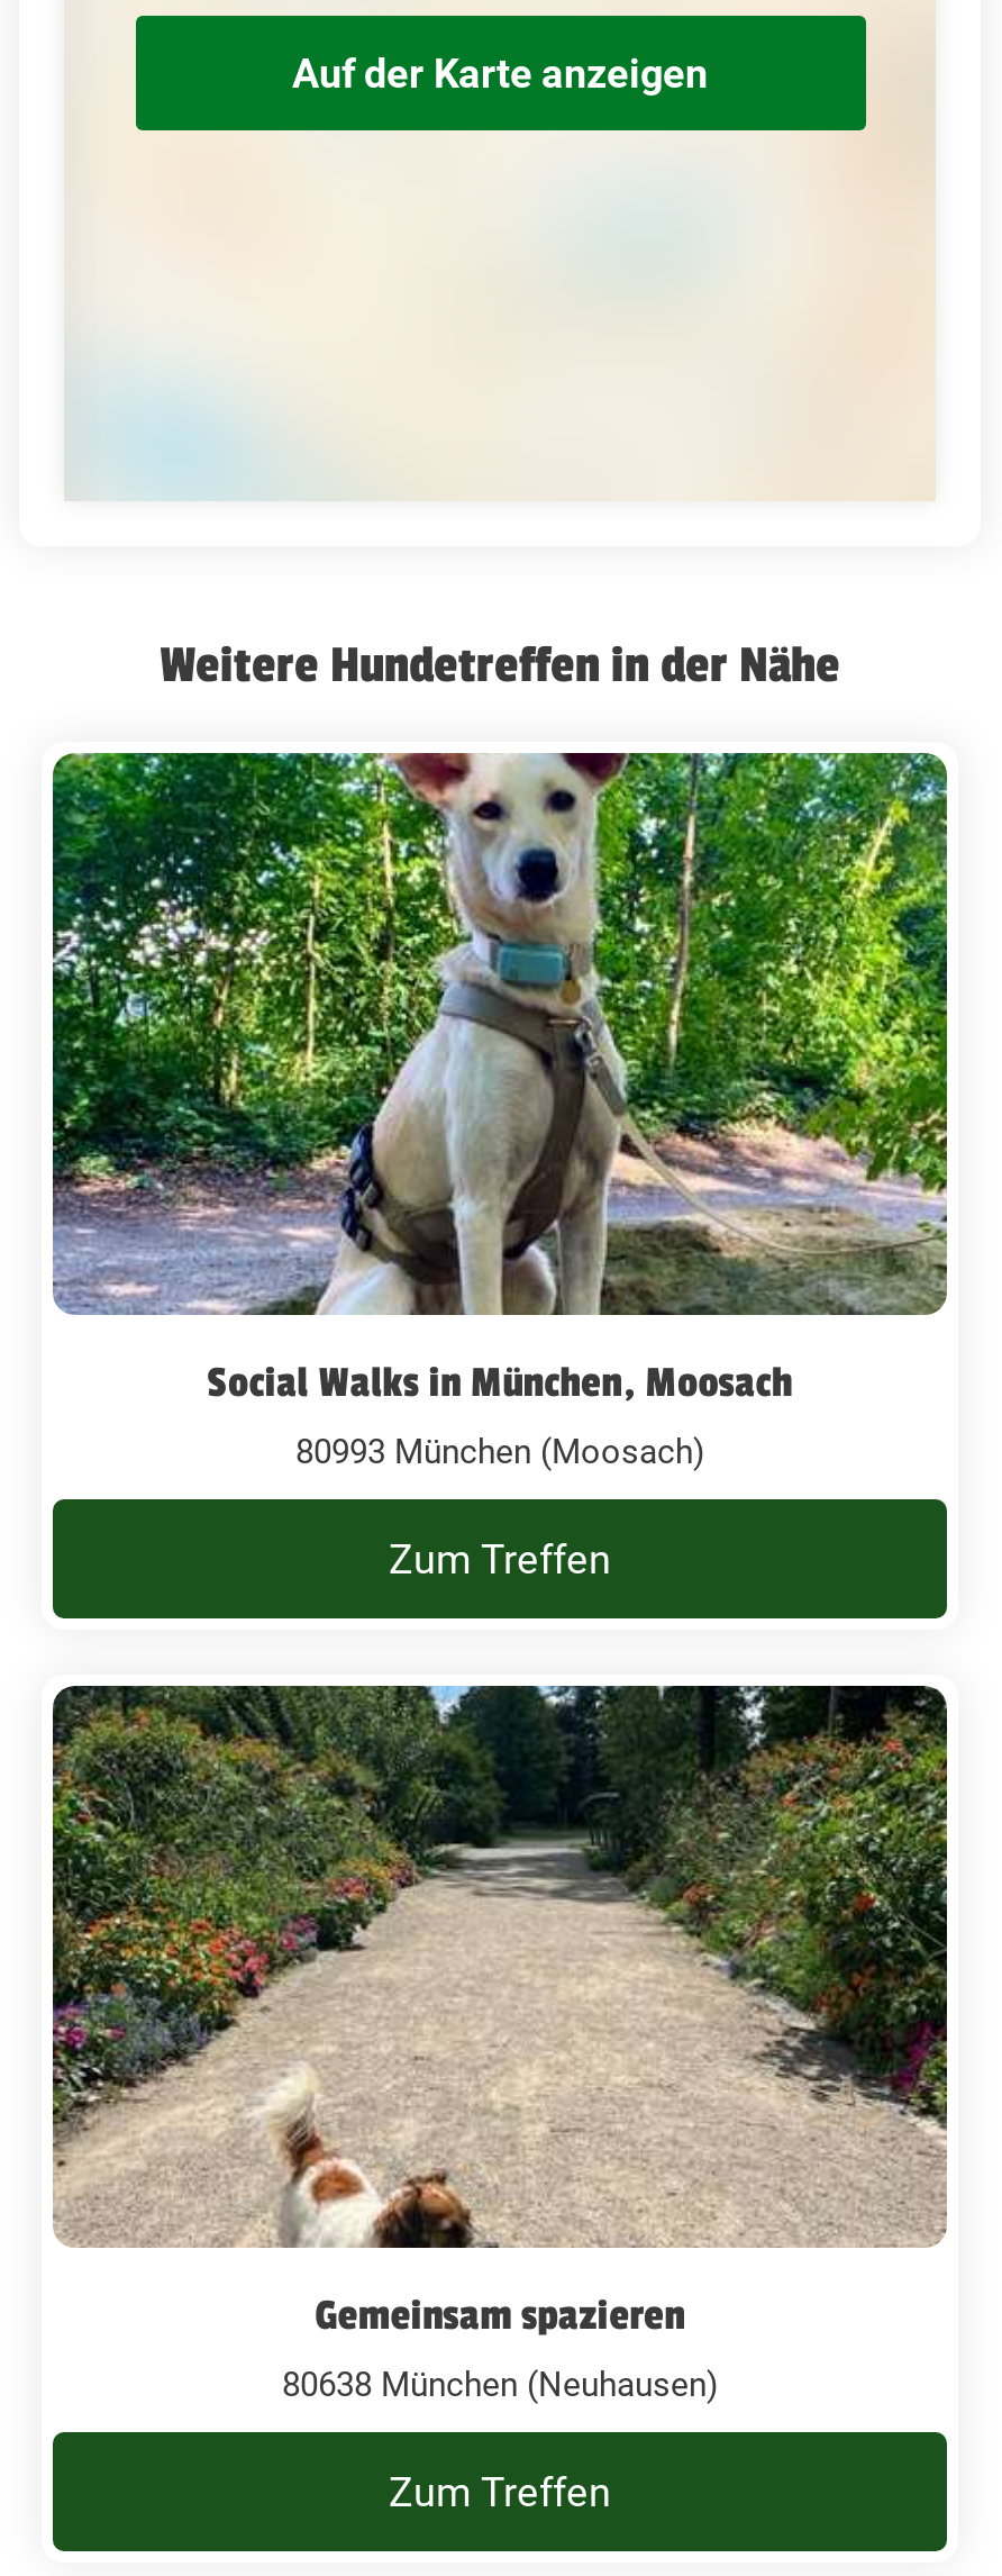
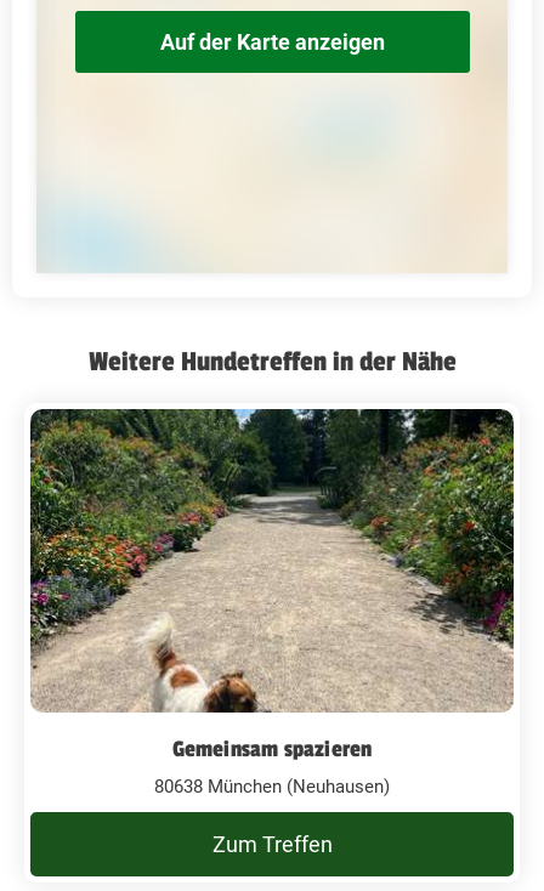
[51,751,949,1582] [image] | Social Walks in München, Moosach | 80993 München (Moosach) | Zum Treffen -> none

